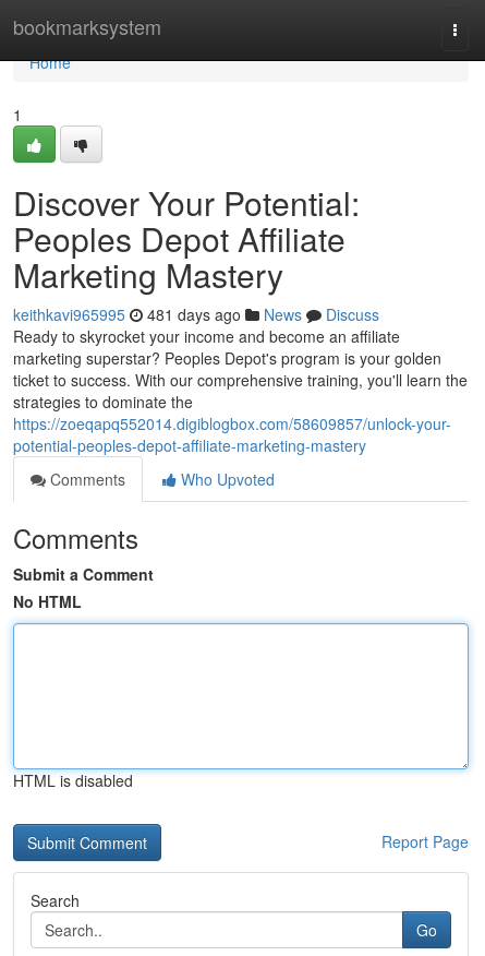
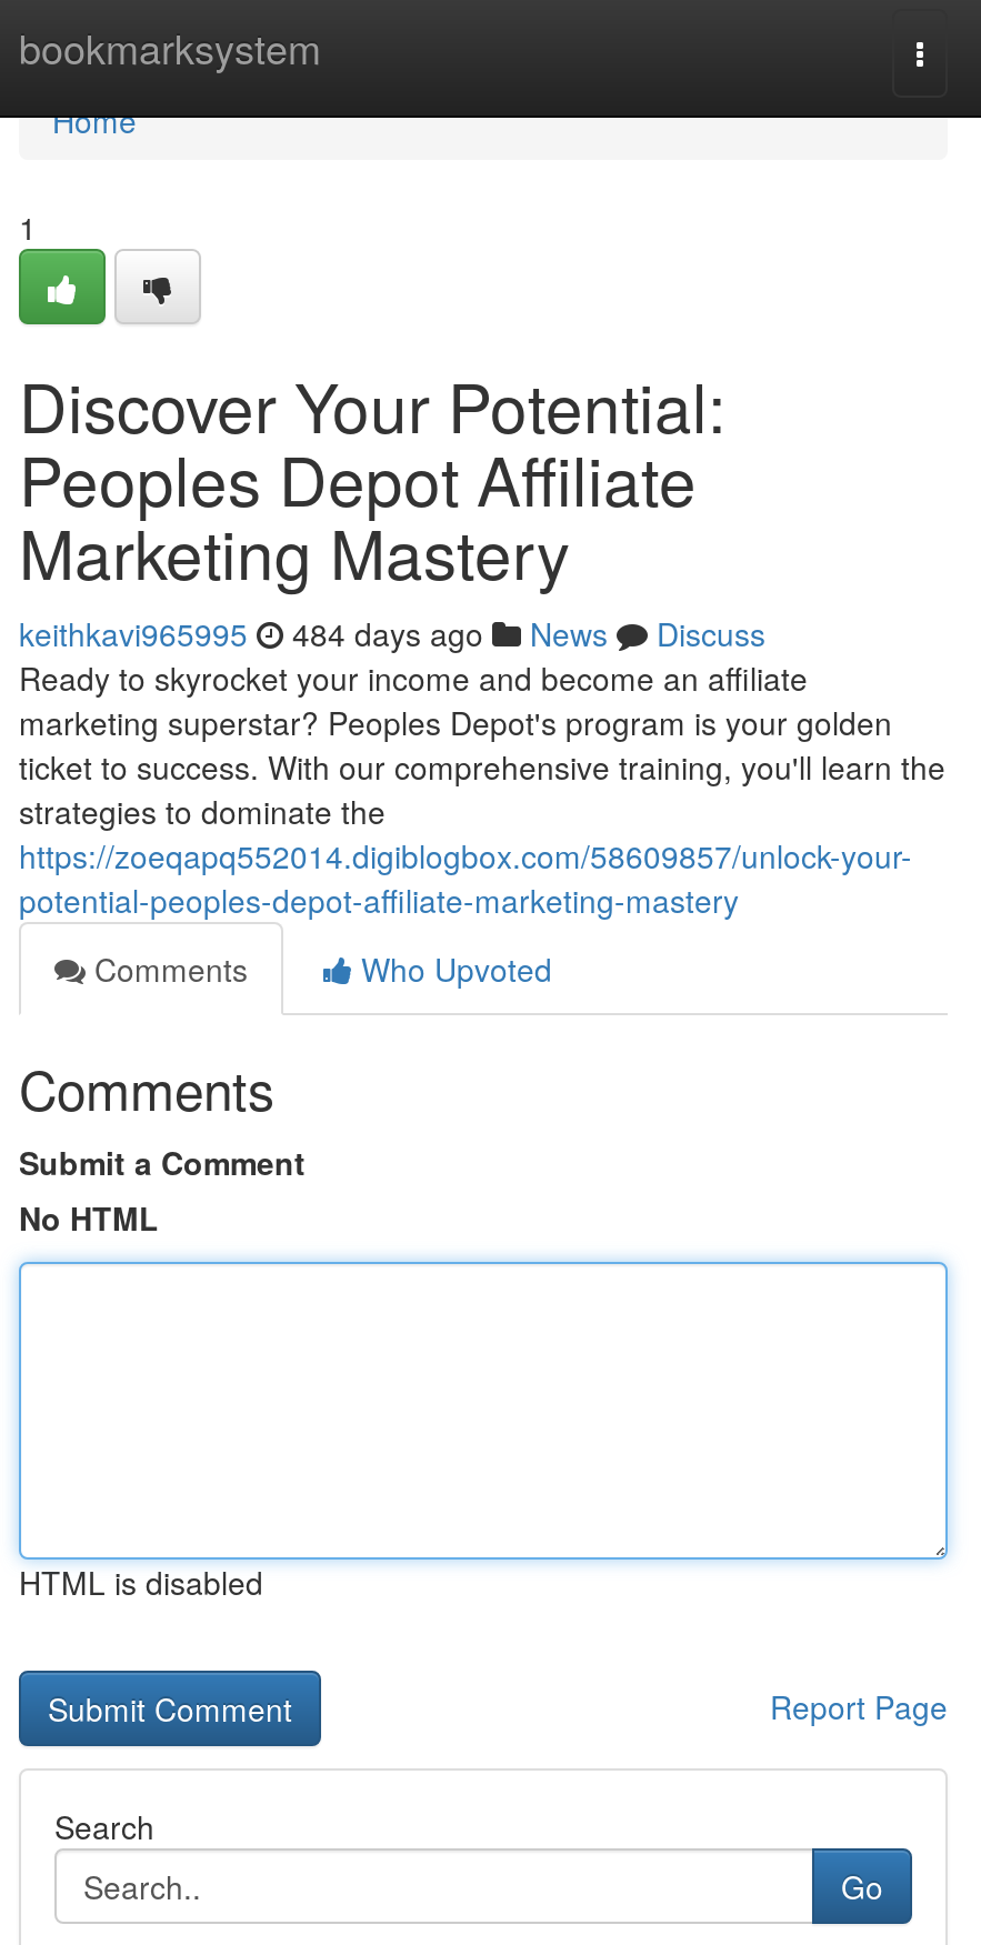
[13,303,379,325] keithkavi965995 481 days ago News Discuss -> [19,611,765,655] keithkavi965995 484 days ago News Discuss

